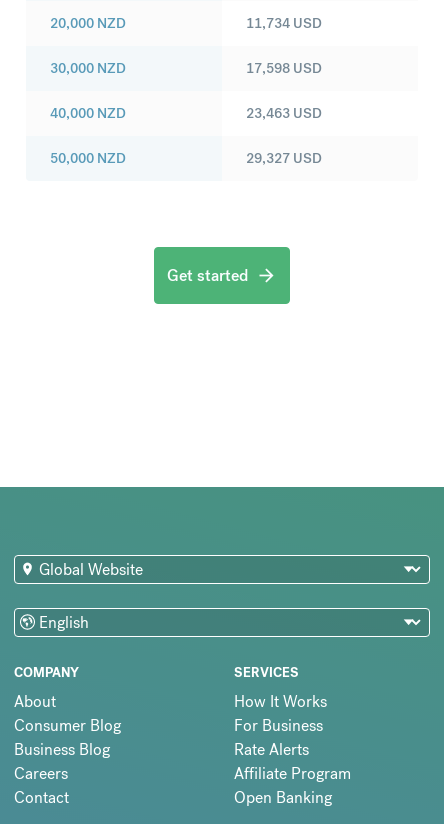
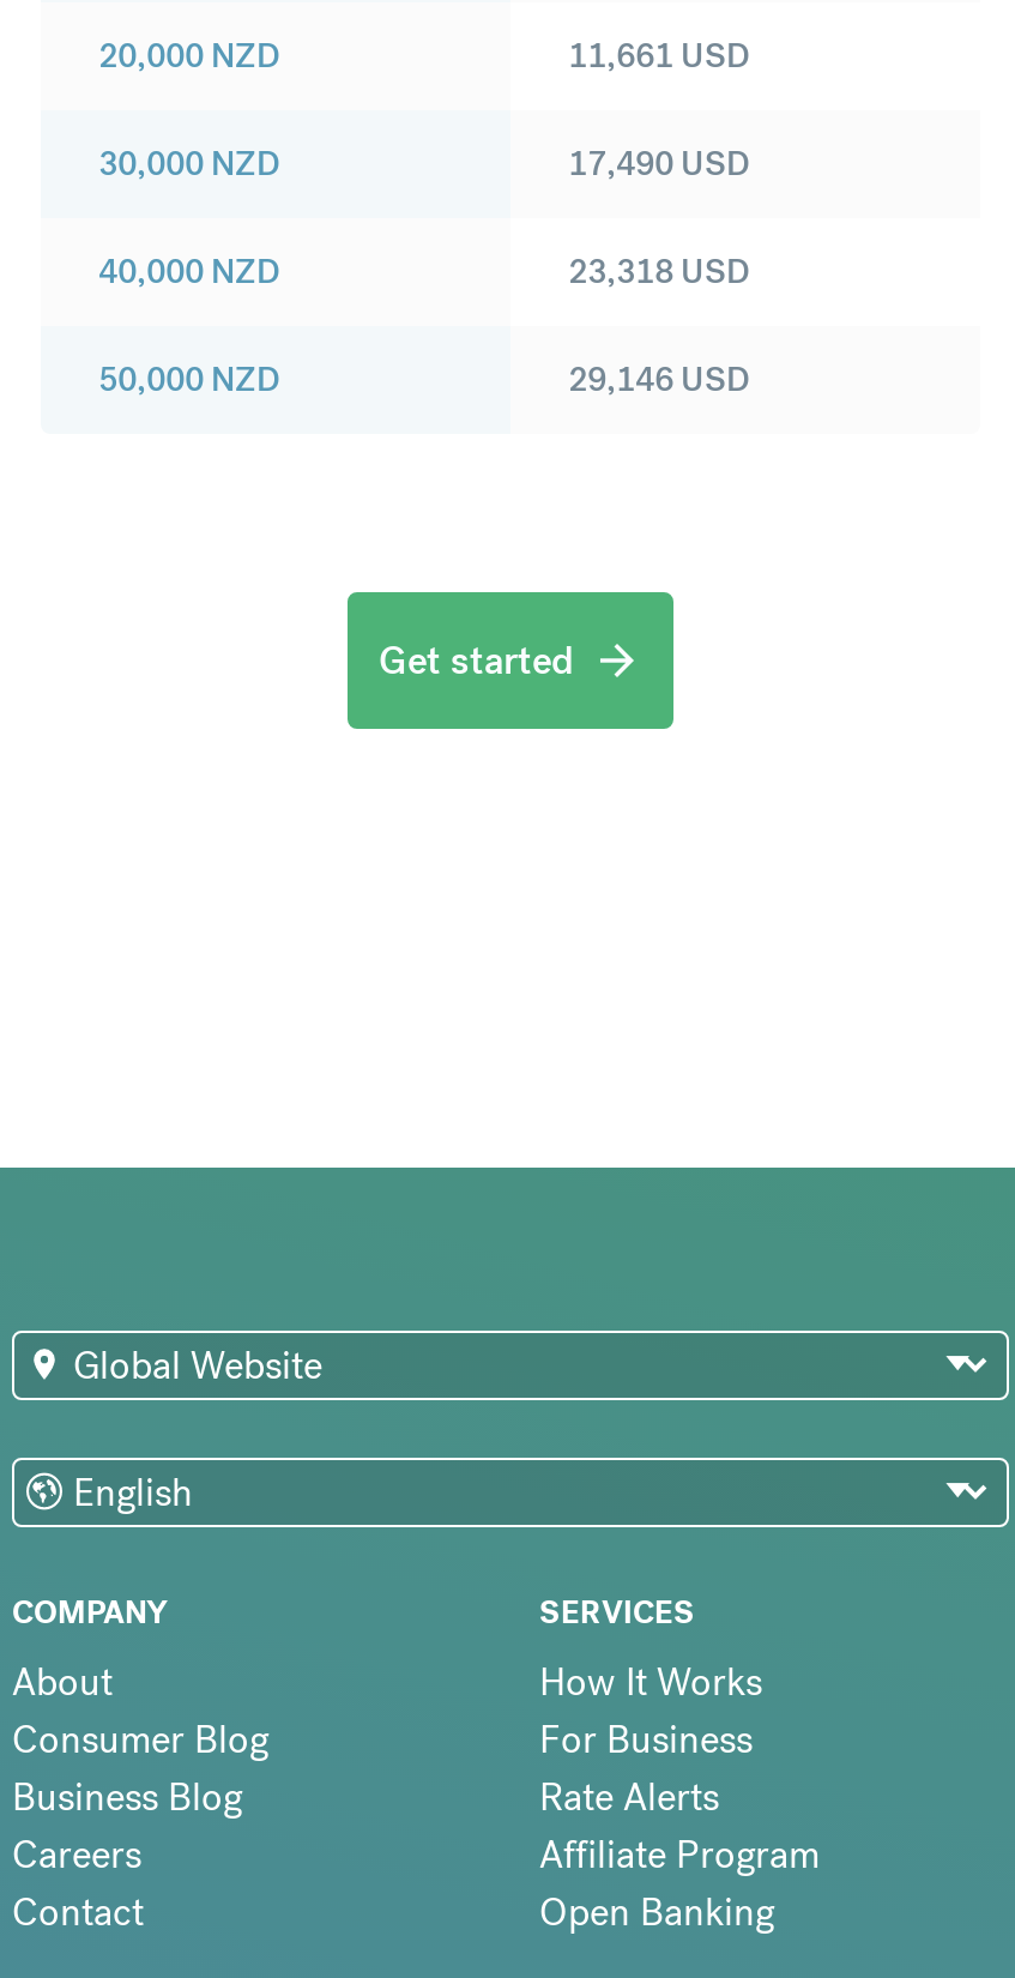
[246,14,322,32] 11,734 USD -> [568,34,750,77] 11,661 USD
[246,59,322,77] 17,598 USD -> [568,142,750,185] 17,490 USD
[246,104,322,122] 23,463 USD -> [568,250,750,293] 23,318 USD
[246,149,322,167] 29,327 USD -> [568,358,750,401] 29,146 USD

